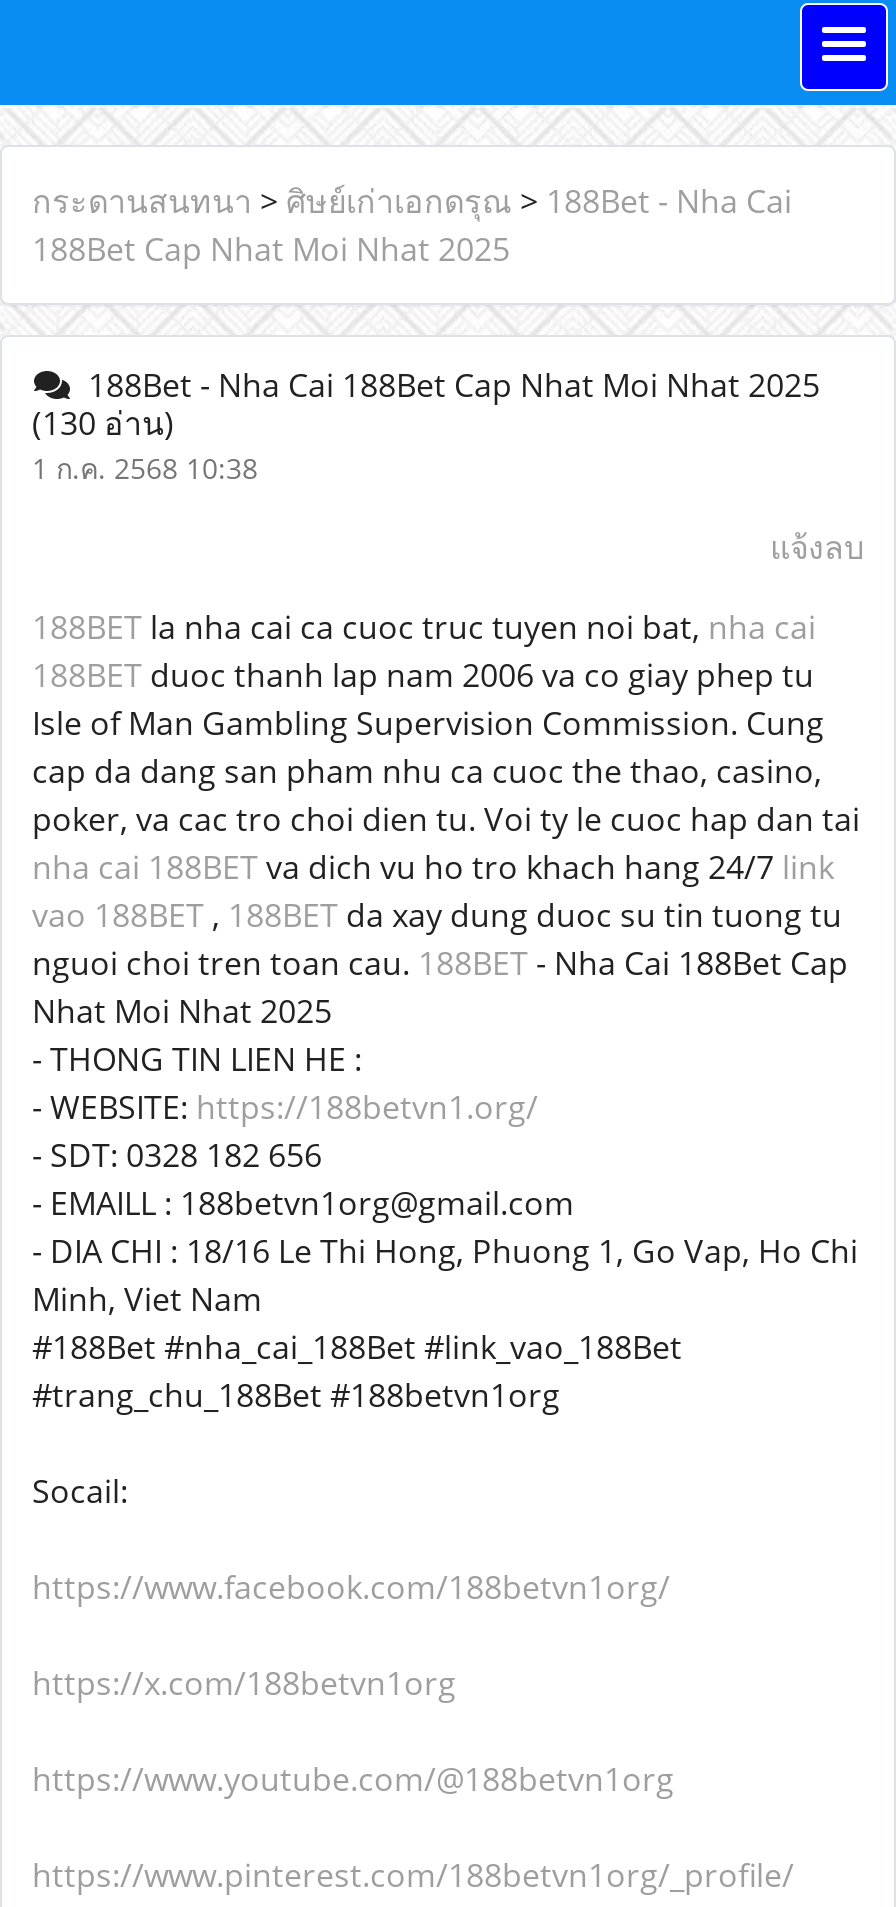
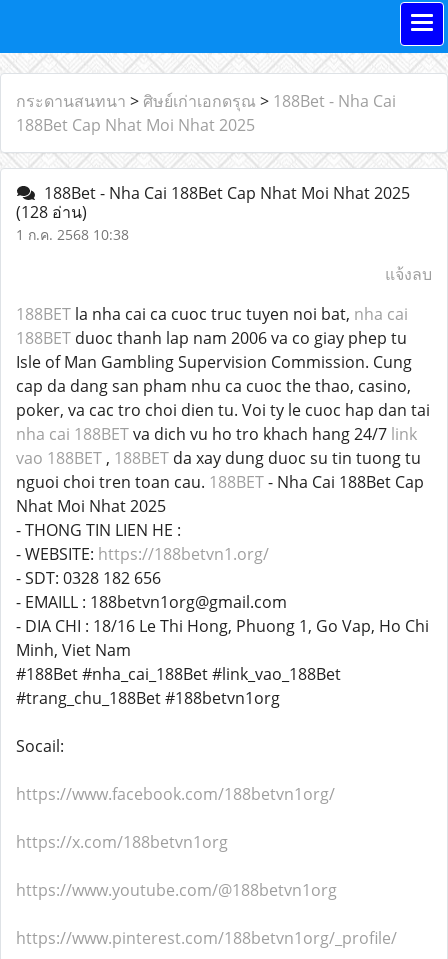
[32,401,174,445] (130 อ่าน) -> [16,201,87,223] (128 อ่าน)

